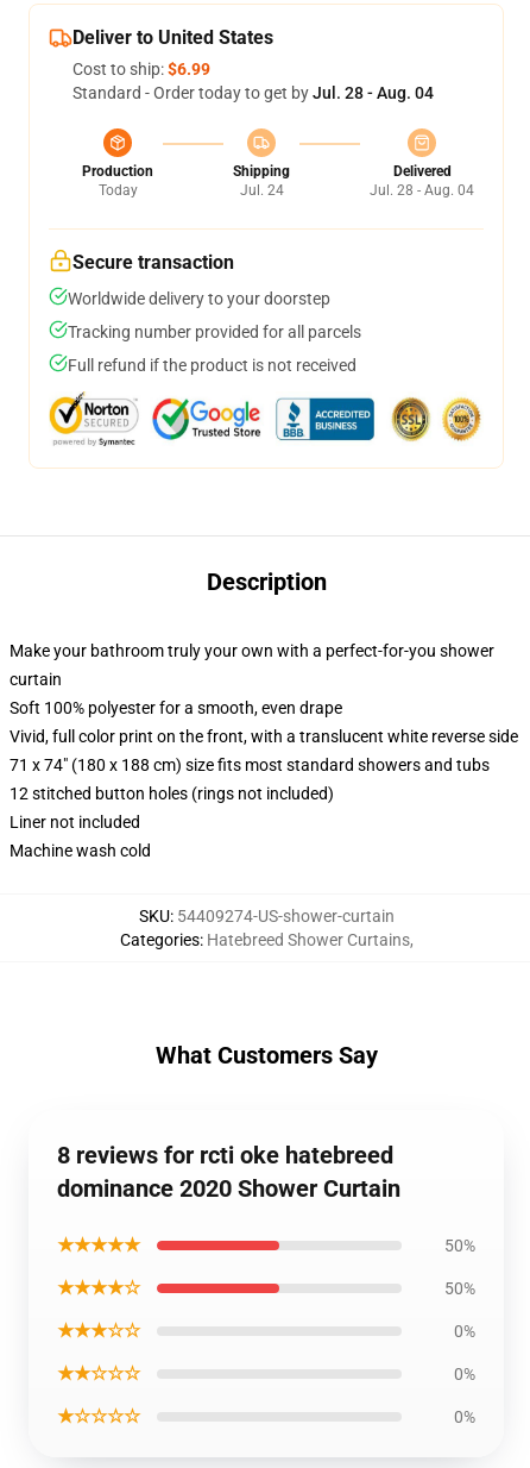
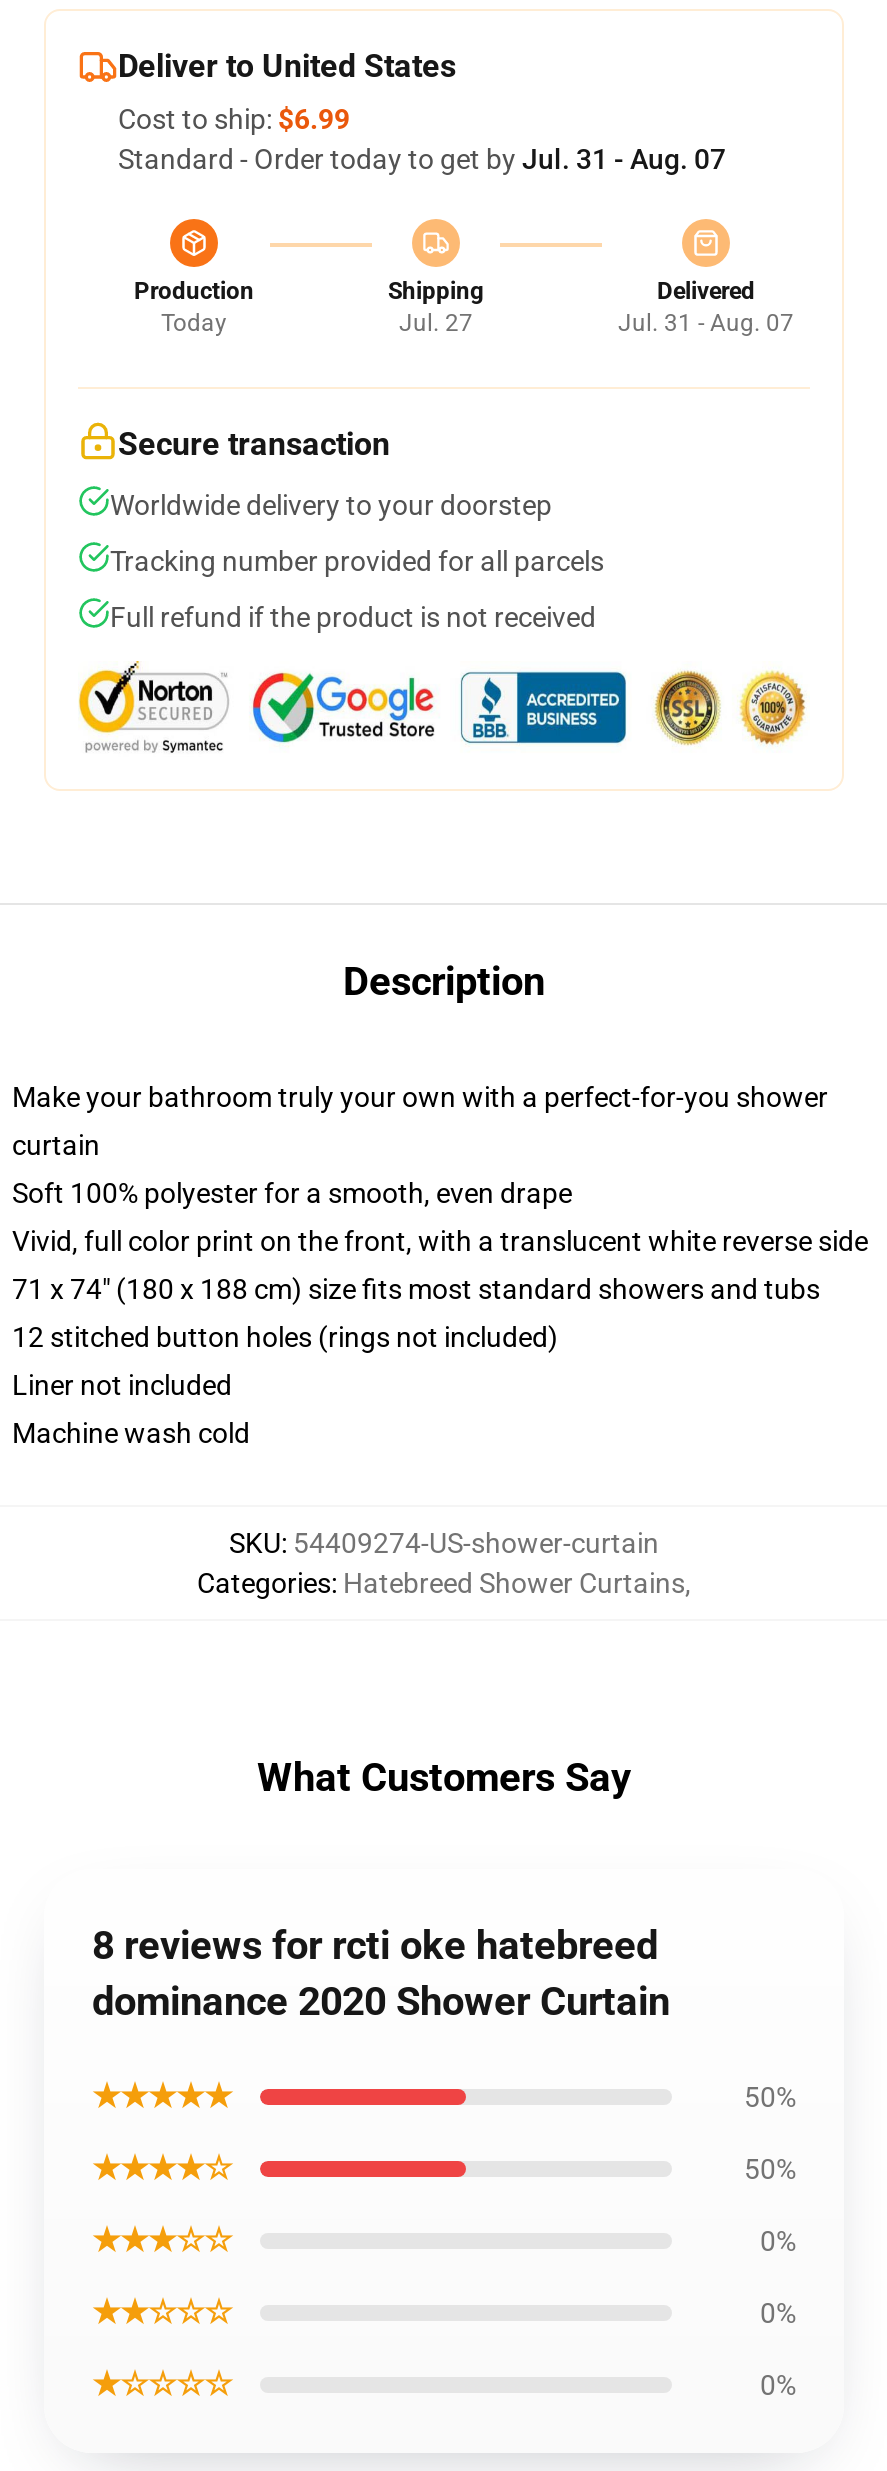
[72,83,434,102] Standard - Order today to get by Jul. 28 - Aug. 04 -> [118,143,726,175] Standard - Order today to get by Jul. 31 - Aug. 07
[239,182,283,199] Jul. 24 -> [399,309,473,337] Jul. 27
[370,182,474,199] Jul. 28 - Aug. 04 -> [618,309,794,337] Jul. 31 - Aug. 07

